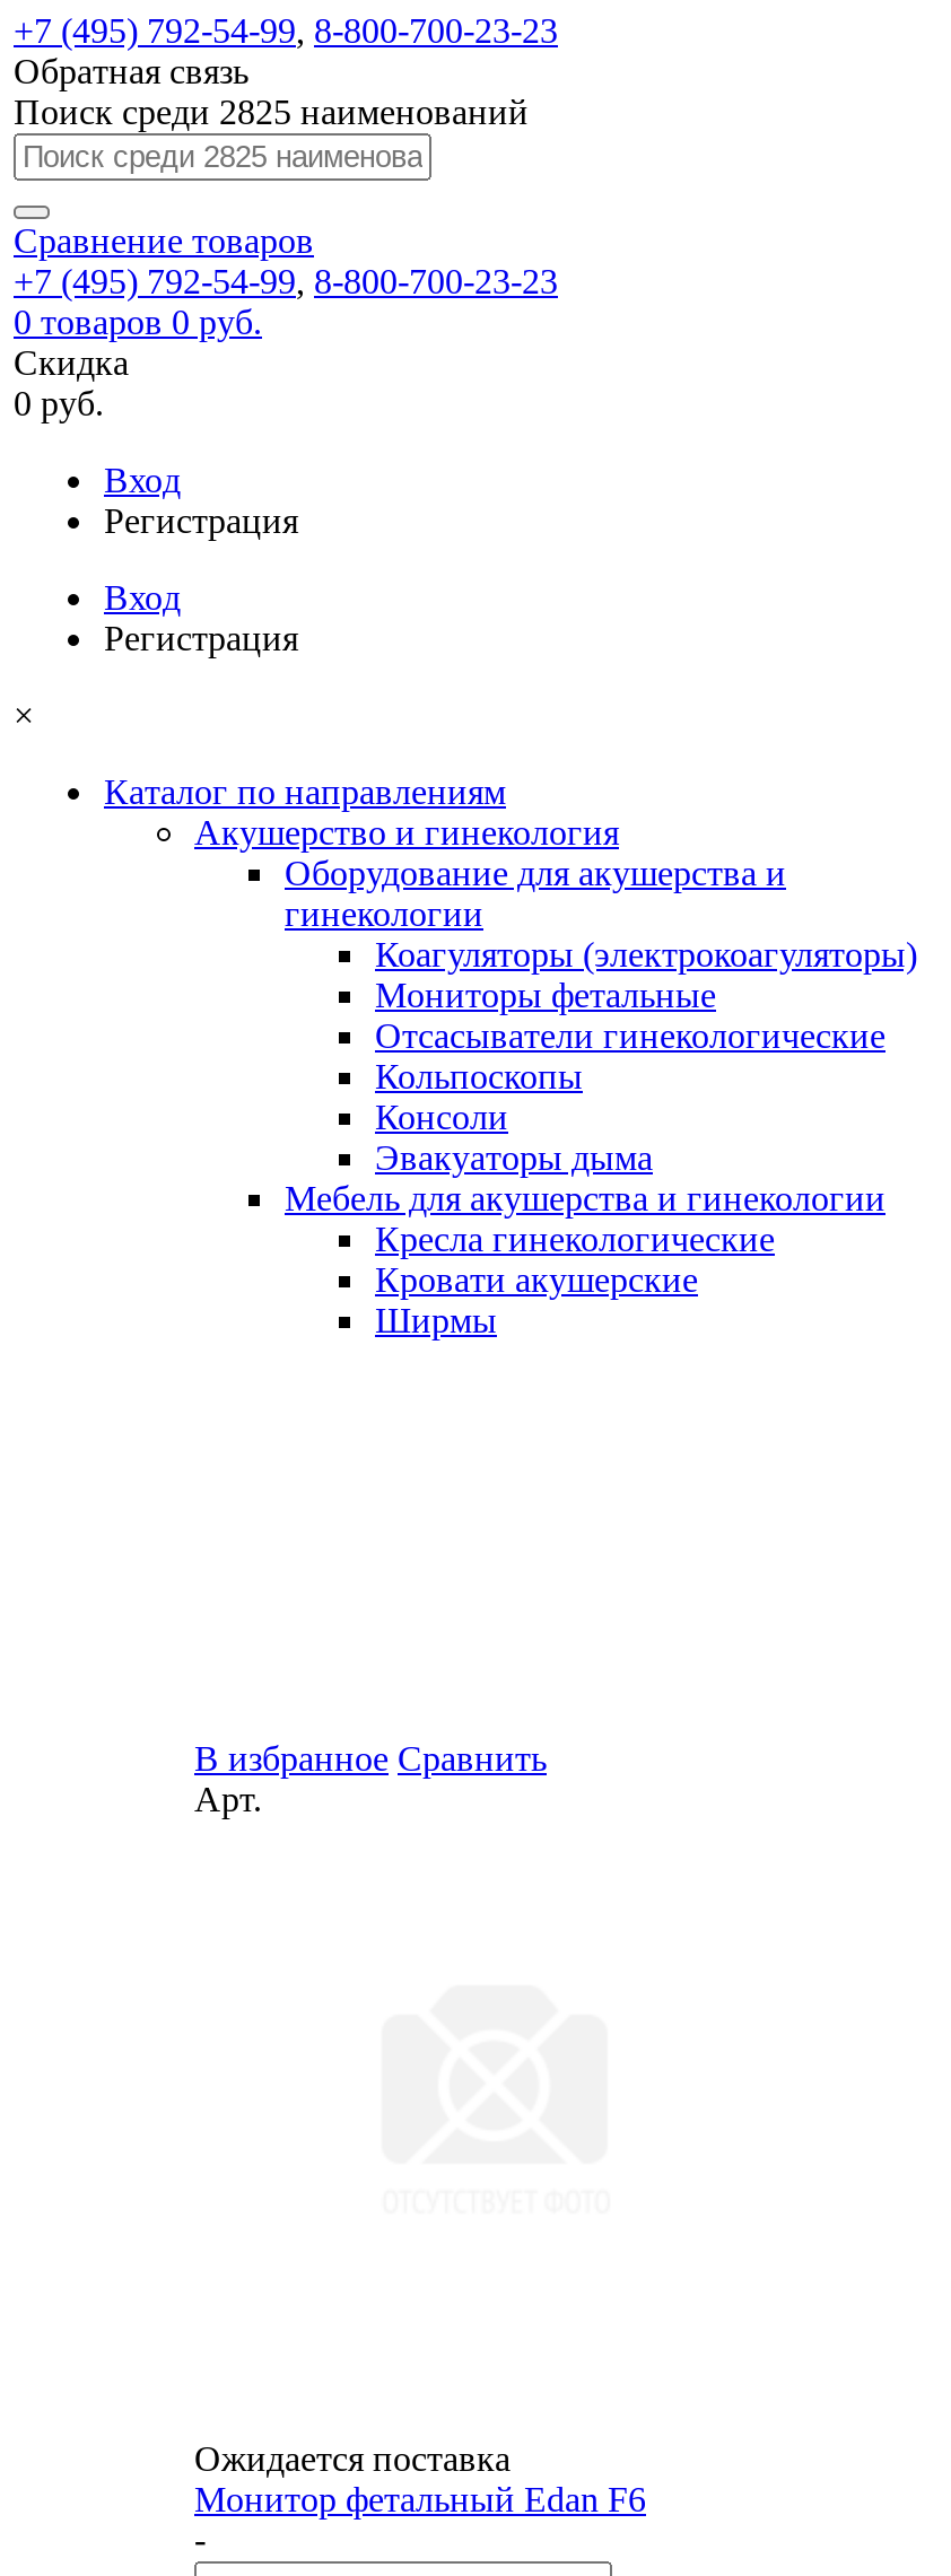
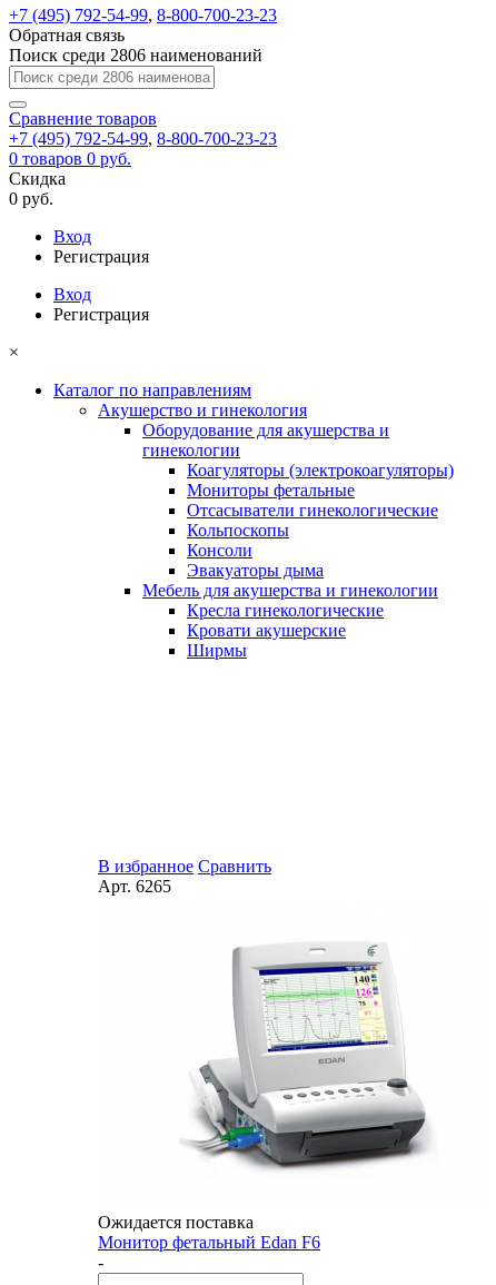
[14,93,529,131] Поиск среди 2825 наименований -> [9,46,262,65] Поиск среди 2806 наименований
[194,1780,262,1818] Арт. -> [98,877,171,896] Арт. 6265
none -> [185,943,430,1170] [image]

